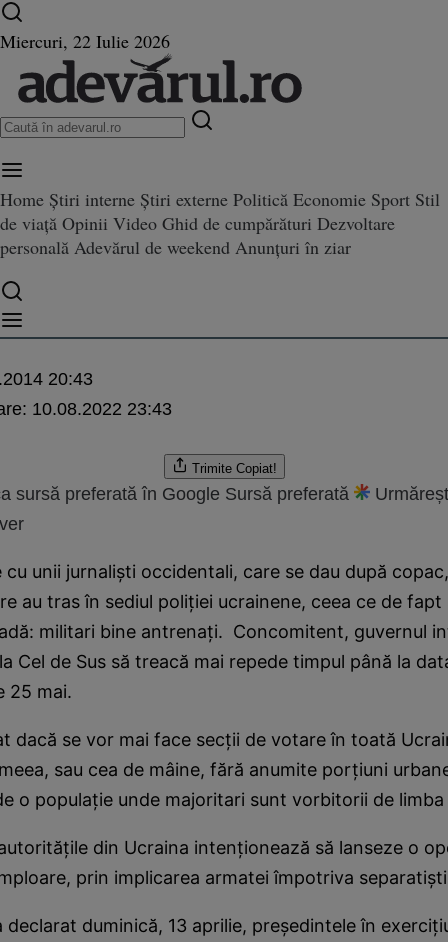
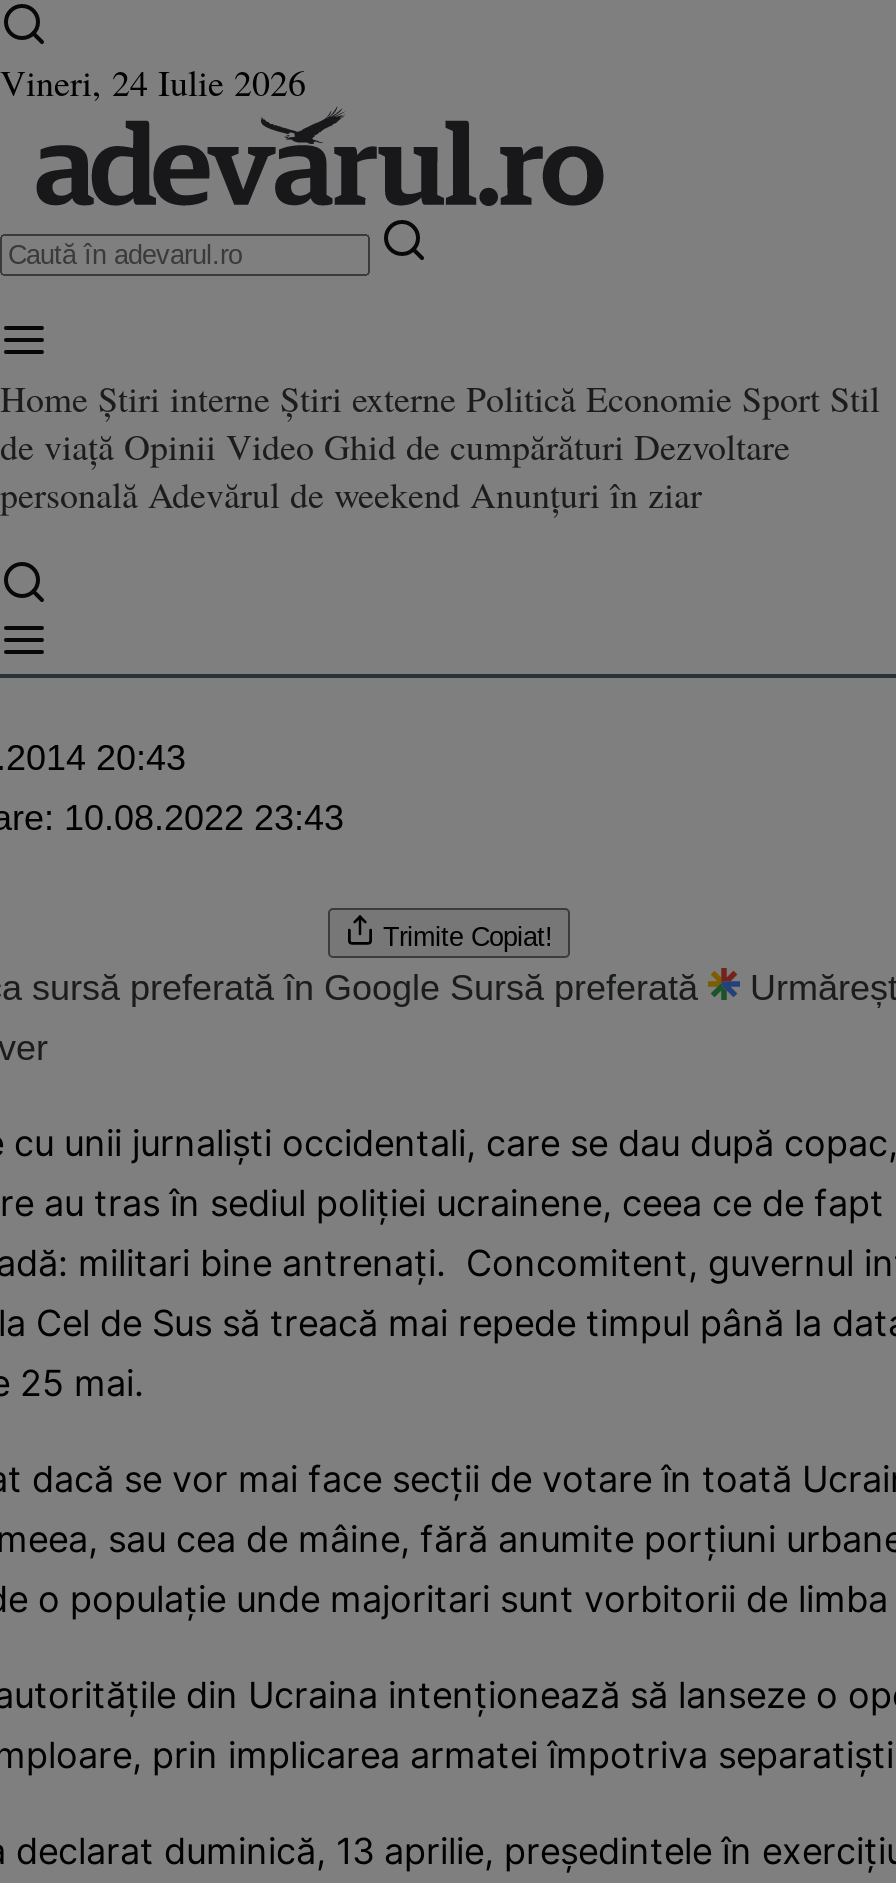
[0,29,170,53] Miercuri, 22 Iulie 2026 -> [0,58,306,106] Vineri, 24 Iulie 2026

